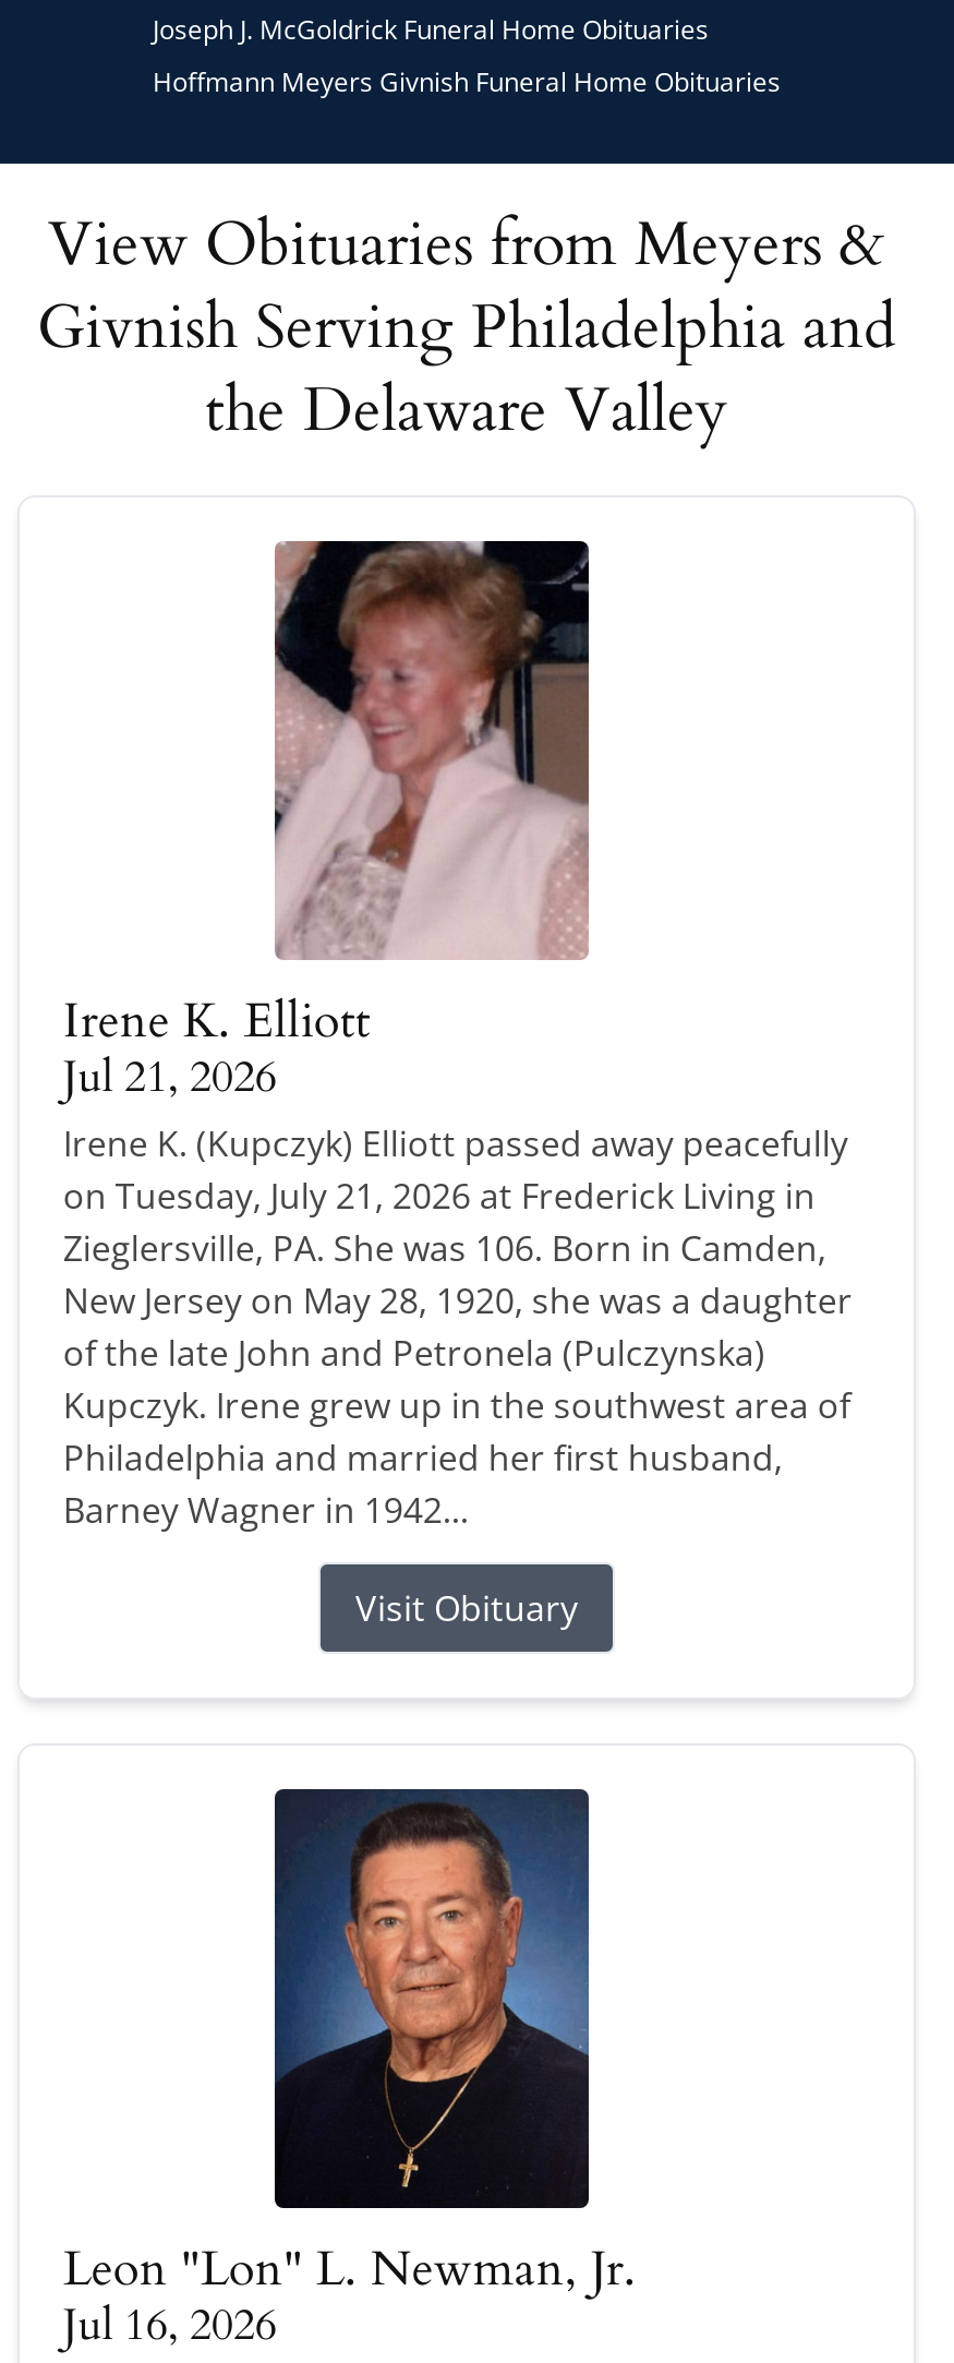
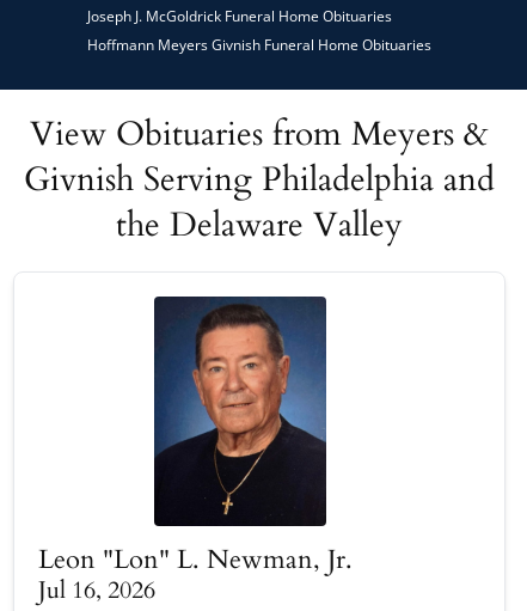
[63,539,852,1631] [image] | Irene K. Elliott | Jul 21, 2026 | Irene K. (Kupczyk) Elliott passed away peacefully | on Tuesday, July 21, 2026 at Frederick Living in | Zieglersville, PA. She was 106. Born in Camden, | New Jersey on May 28, 1920, she was a daughter | of the late John and Petronela (Pulczynska) | Kupczyk. Irene grew up in the southwest area of | Philadelphia and married her first husband, | Barney Wagner in 1942... | Visit Obituary -> none

